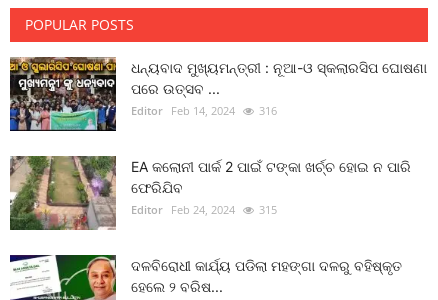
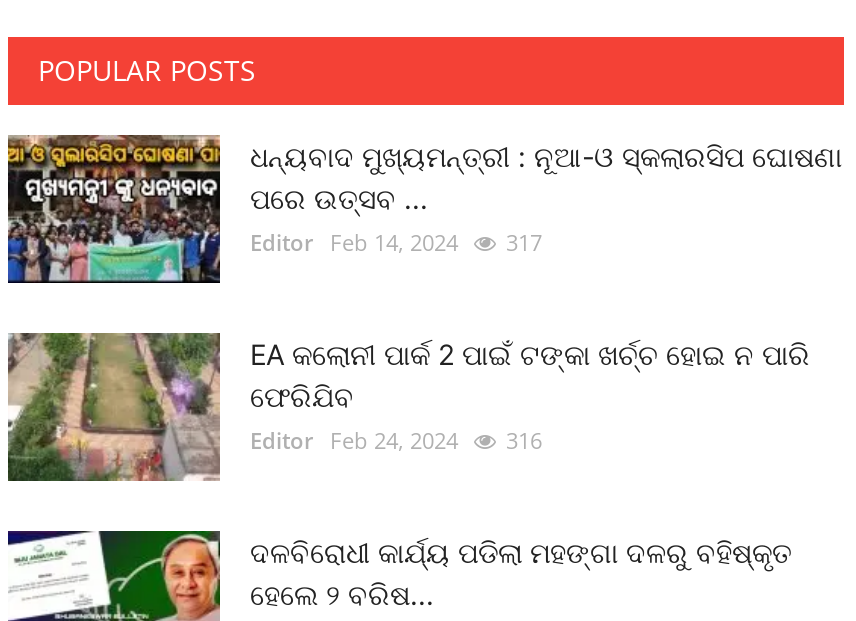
[131,103,277,118] Editor Feb 14, 2024 316 -> [250,227,542,257] Editor Feb 14, 2024 317
[131,202,277,217] Editor Feb 24, 2024 315 -> [250,425,542,455] Editor Feb 24, 2024 316

